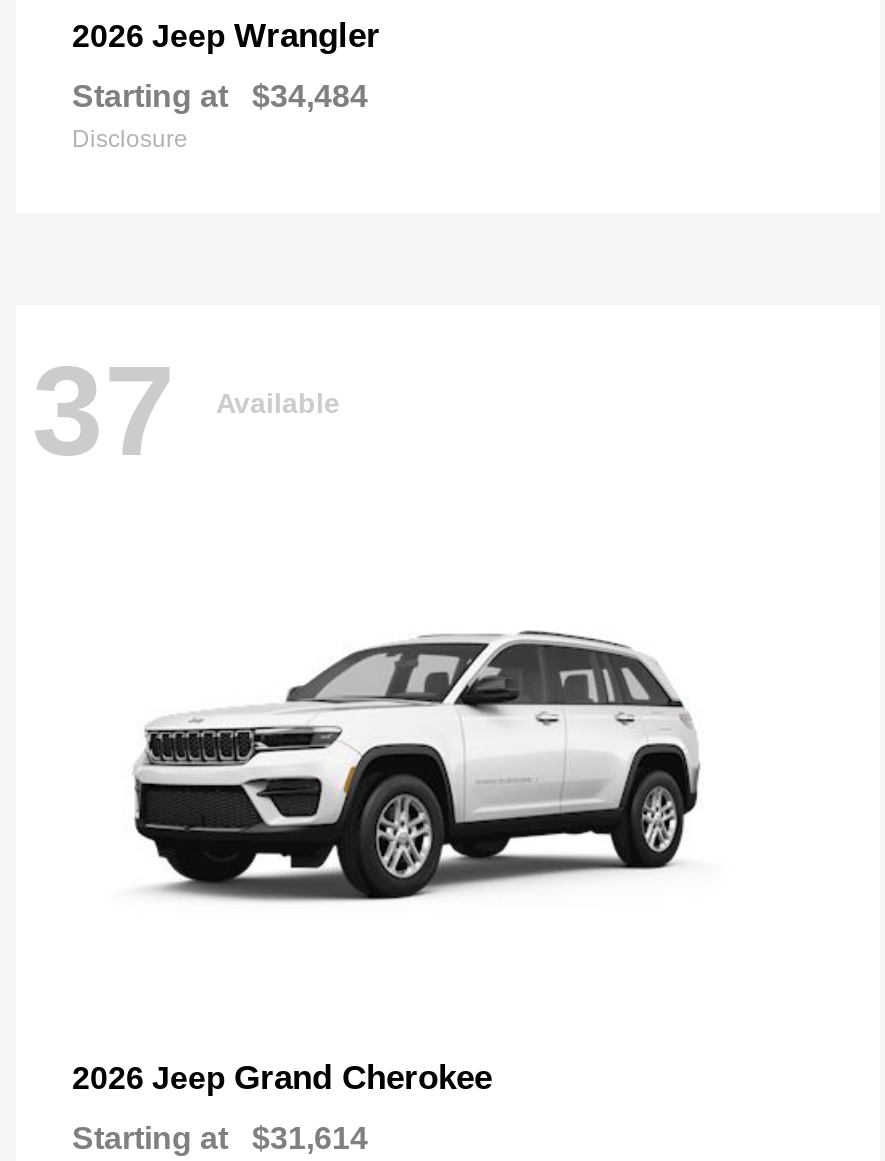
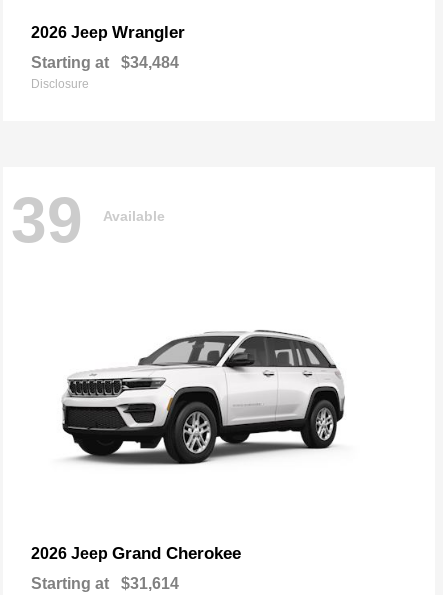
[32,339,340,483] 37 Available -> [11,184,165,256] 39 Available

